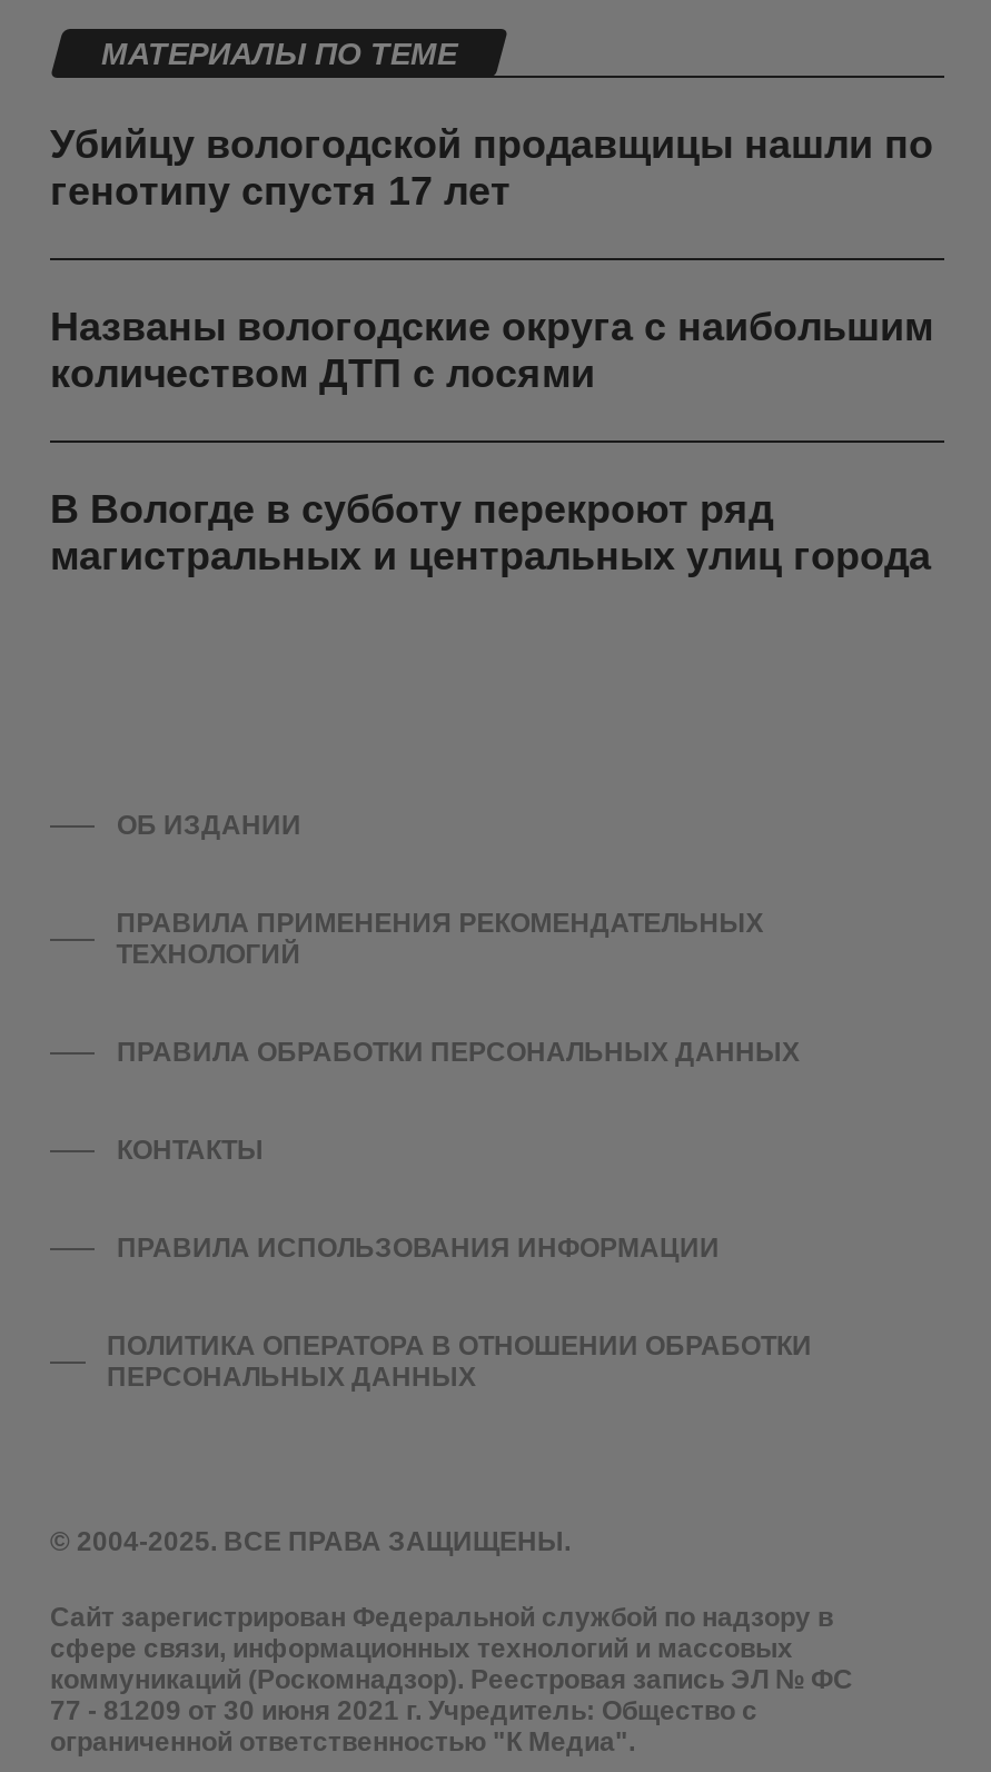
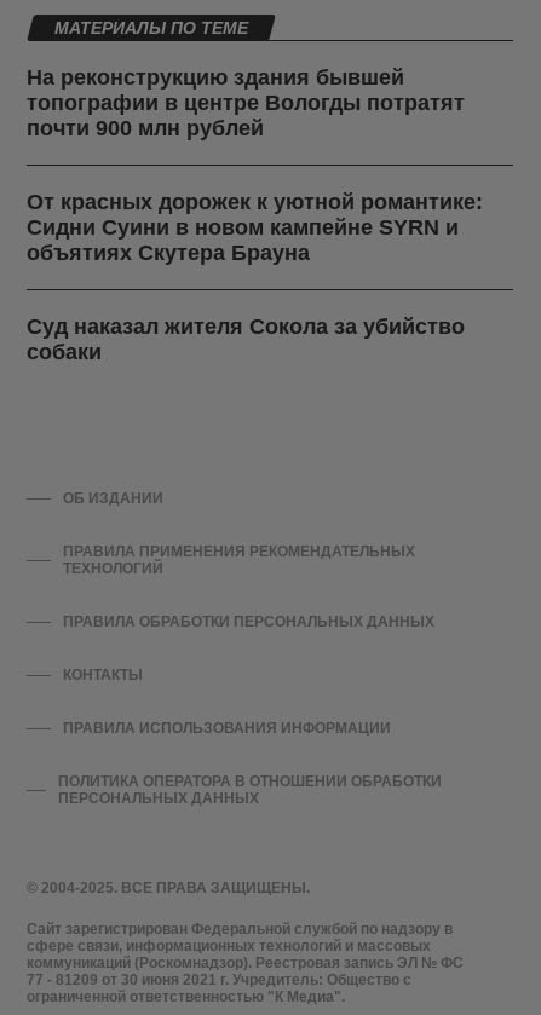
[50,123,933,214] Убийцу вологодской продавщицы нашли по | генотипу спустя 17 лет -> [27,66,465,141] На реконструкцию здания бывшей | топографии в центре Вологды потратят | почти 900 млн рублей
[50,305,933,397] Названы вологодские округа с наибольшим | количеством ДТП с лосями -> [27,190,483,265] От красных дорожек к уютной романтике: | Сидни Суини в новом кампейне SYRN и | объятиях Скутера Брауна
[50,488,931,579] В Вологде в субботу перекроют ряд | магистральных и центральных улиц города -> [27,315,465,365] Суд наказал жителя Сокола за убийство | собаки

